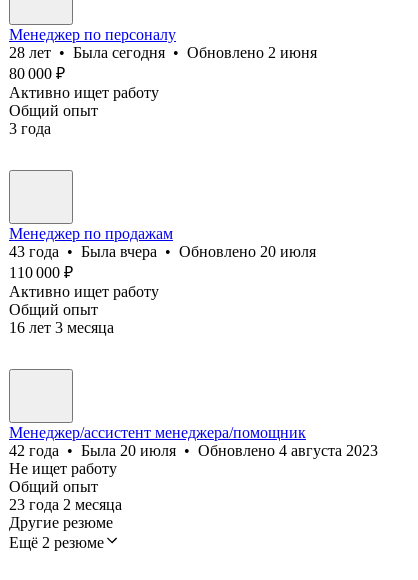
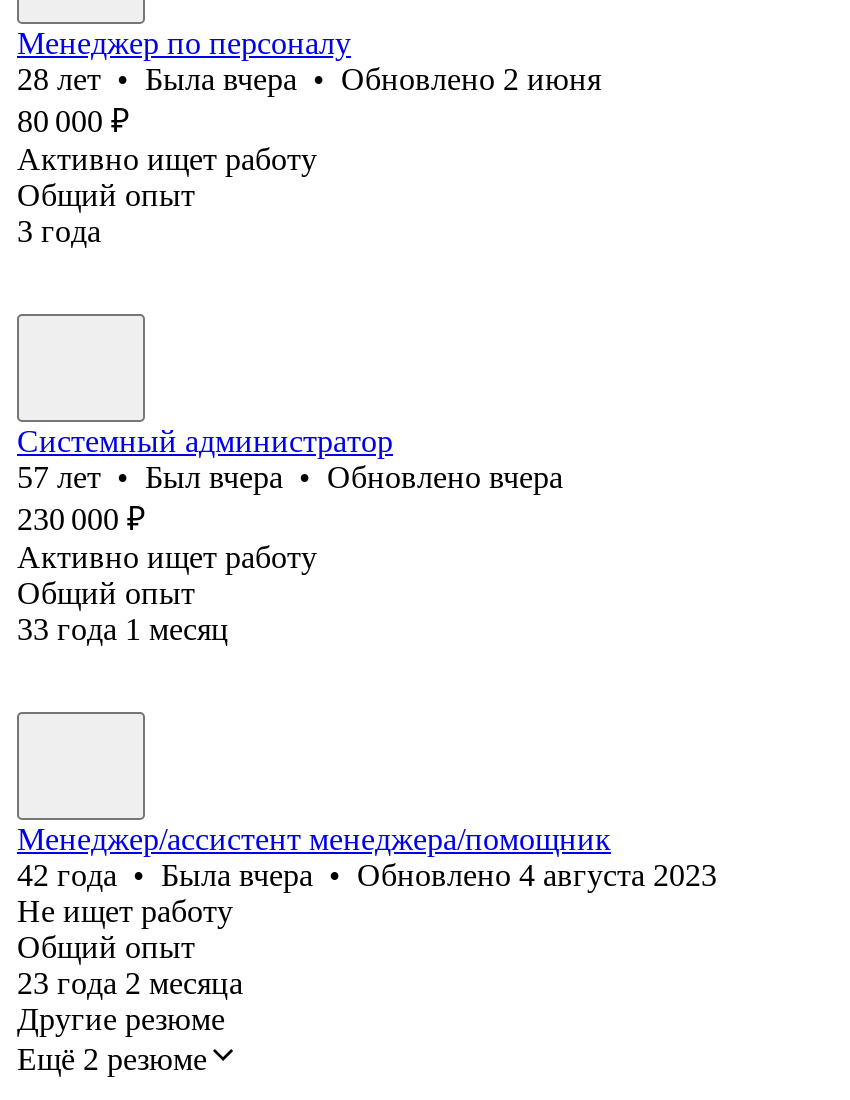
[9,44,317,61] 28 лет • Была сегодня • Обновлено 2 июня -> [17,62,601,96] 28 лет • Была вчера • Обновлено 2 июня
[9,225,316,281] Менеджер по продажам | 43 года • Была вчера • Обновлено 20 июля | 110 000 ₽ -> [17,424,563,536] Системный администратор | 57 лет • Был вчера • Обновлено вчера | 230 000 ₽
[9,319,114,336] 16 лет 3 месяца -> [17,612,229,646] 33 года 1 месяц
[9,442,378,459] 42 года • Была 20 июля • Обновлено 4 августа 2023 -> [17,858,717,892] 42 года • Была вчера • Обновлено 4 августа 2023

